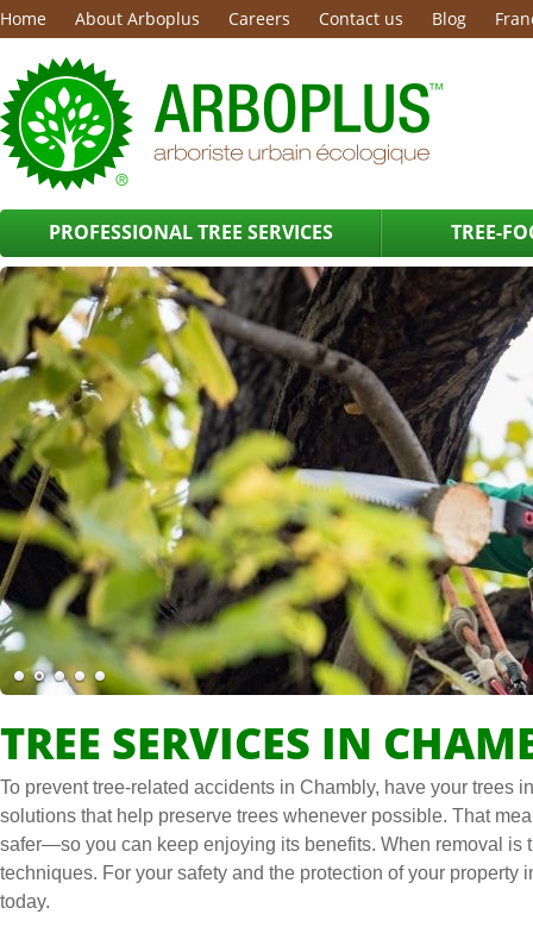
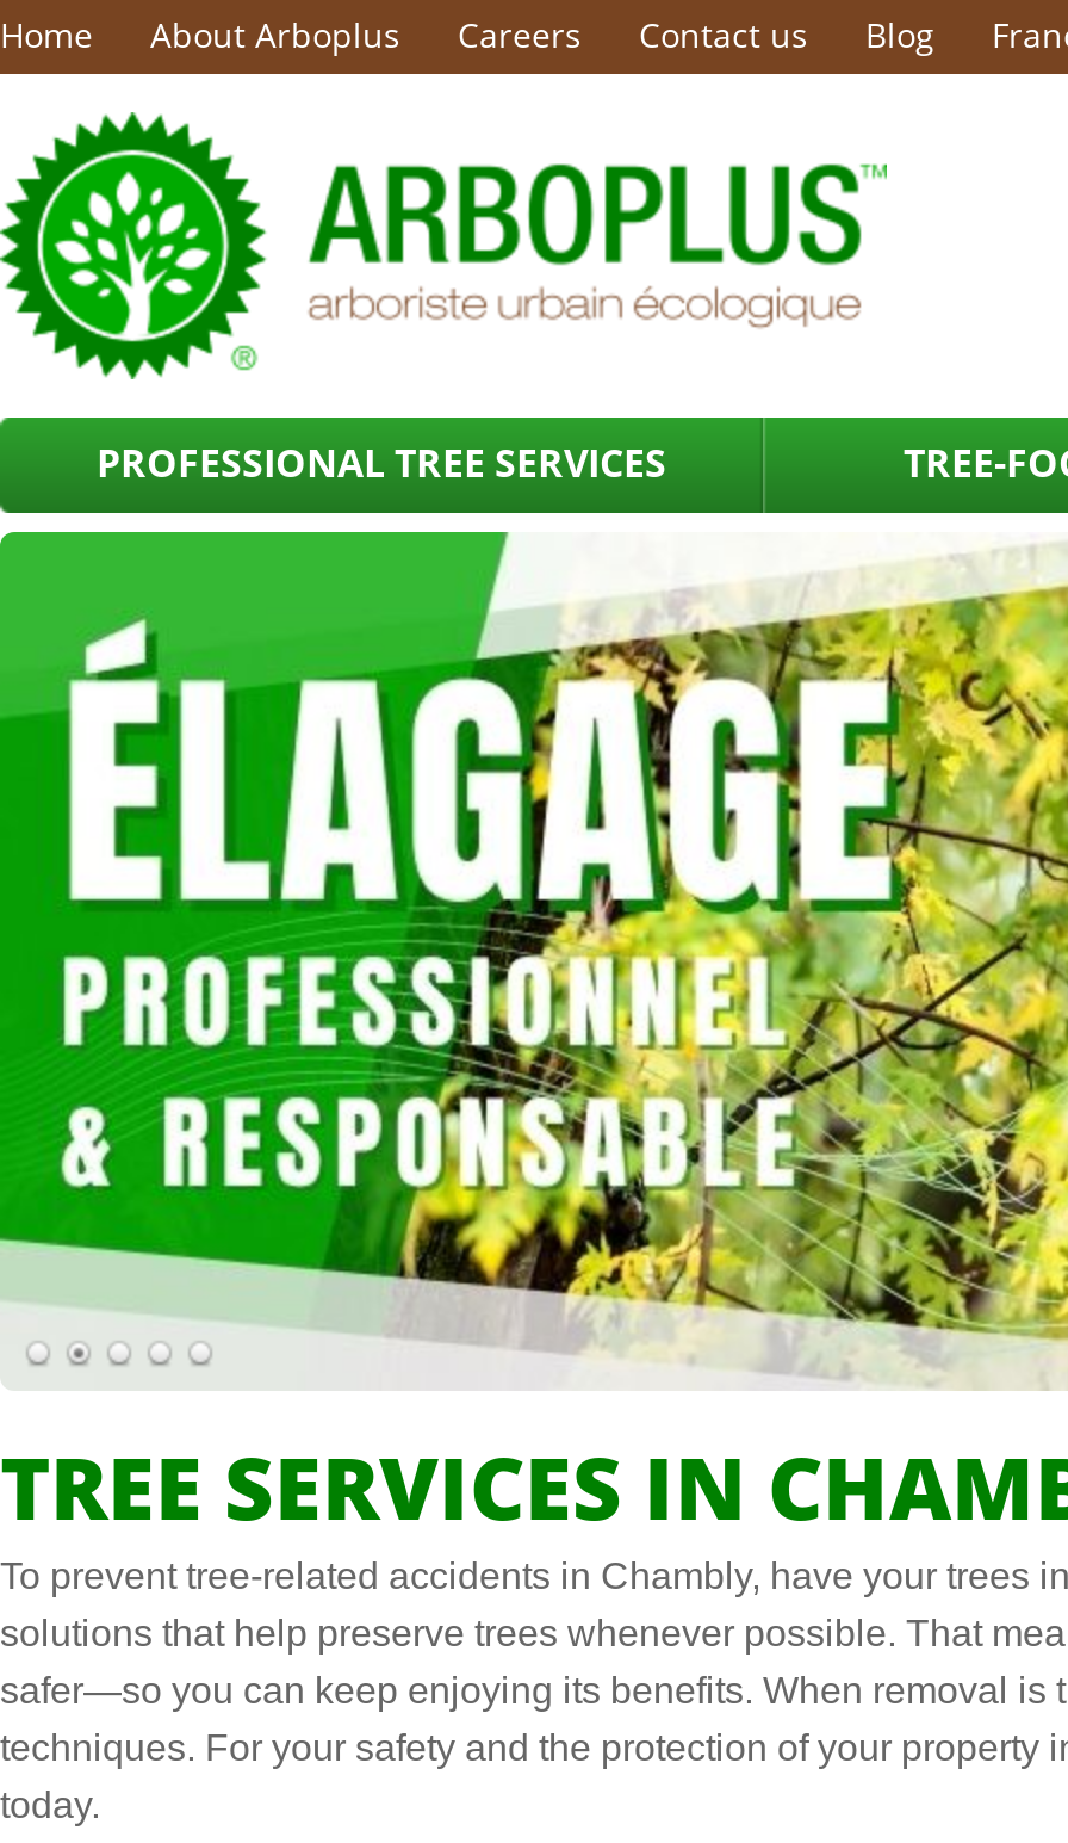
[4,265,529,696] [image] -> [7,530,1061,1391] [image]

